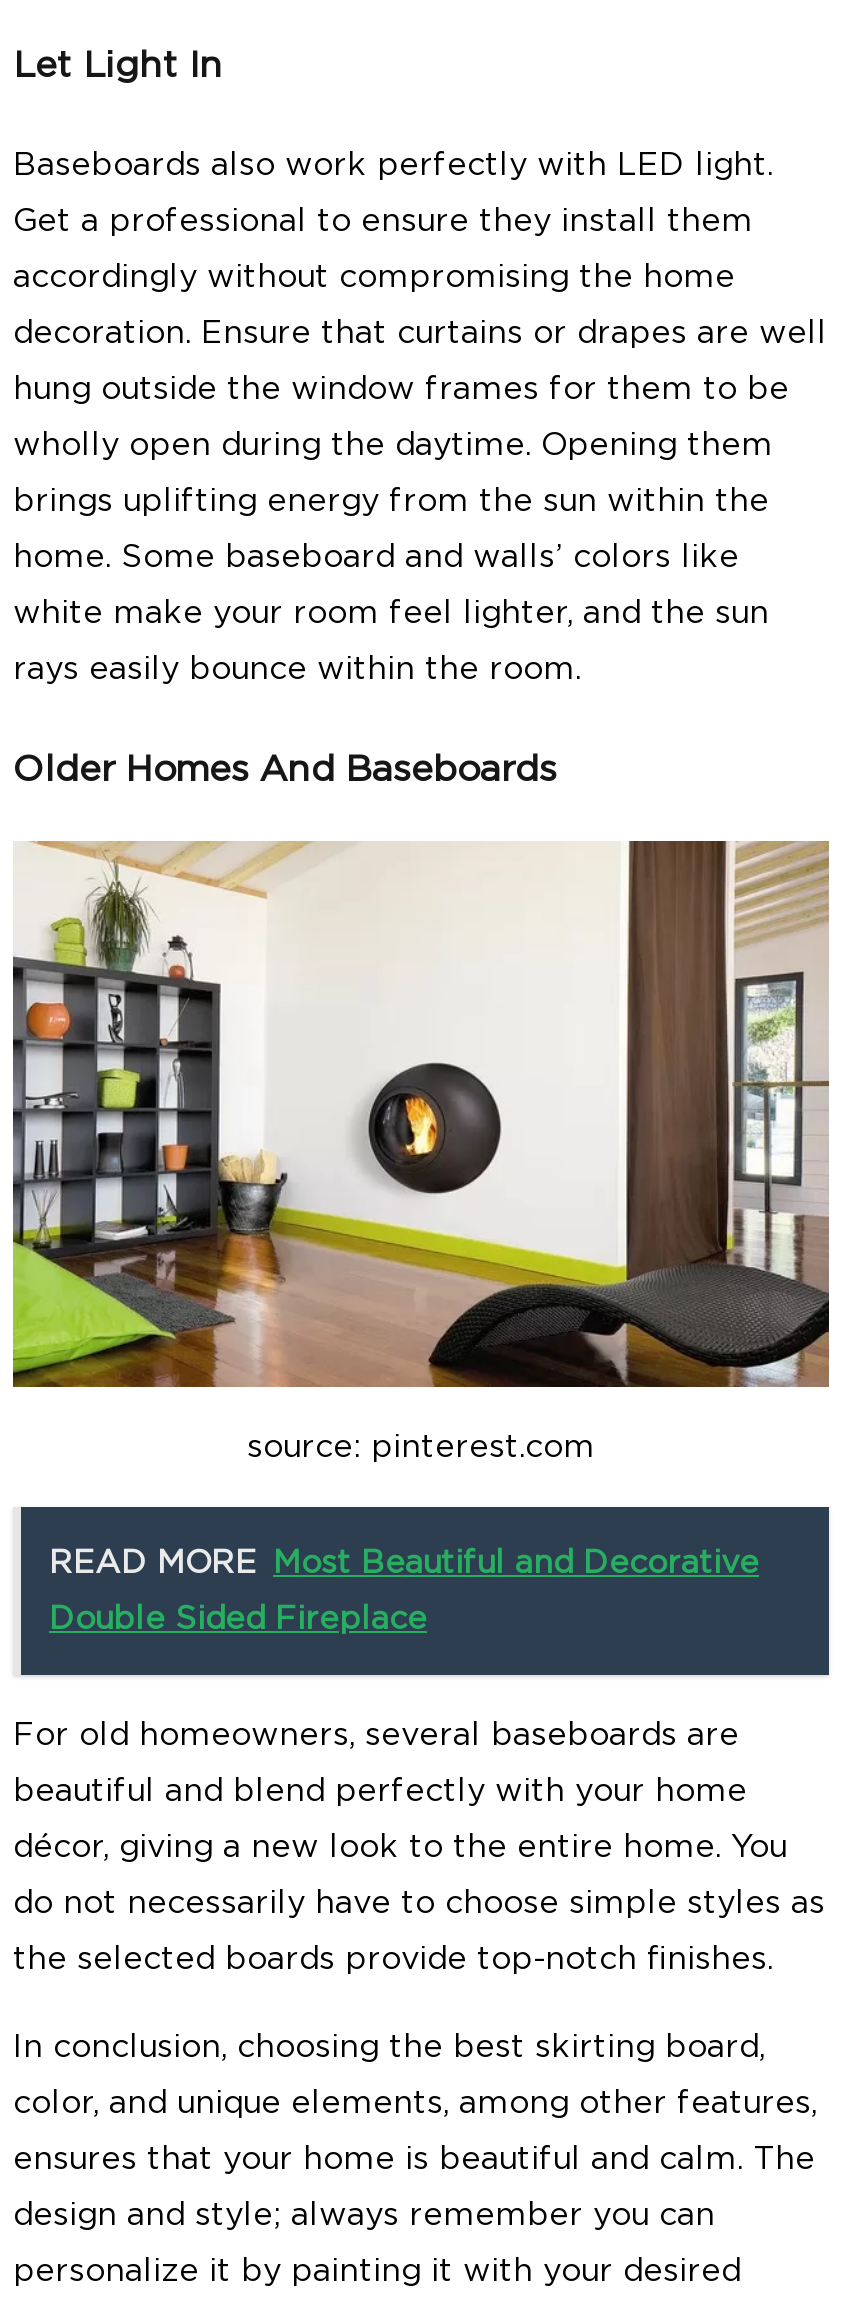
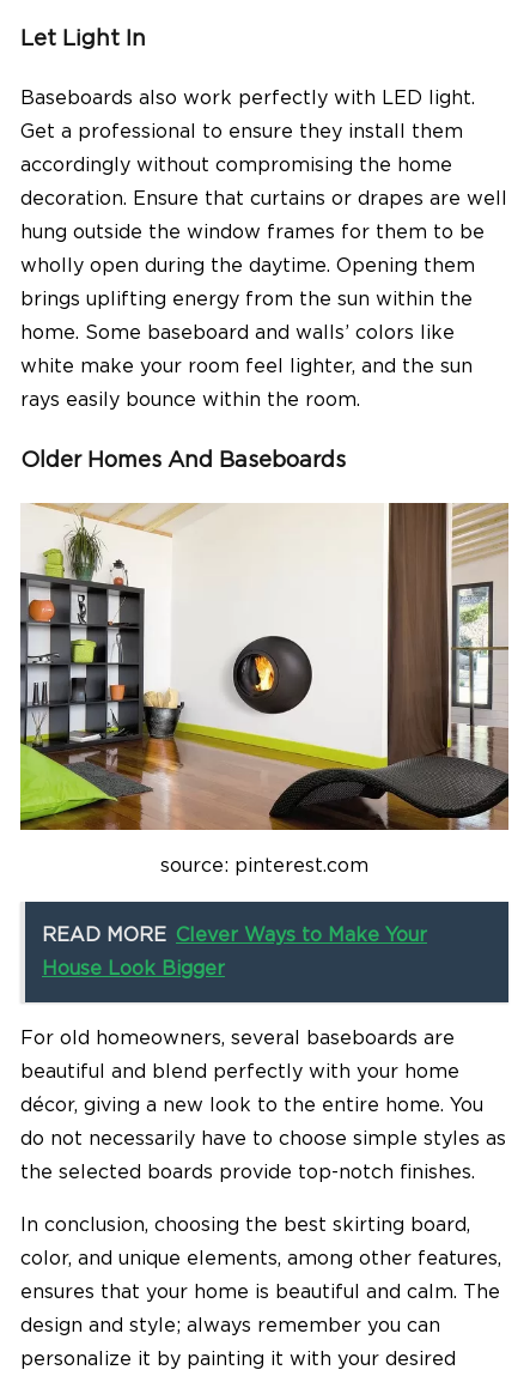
[49,1546,759,1578] READ MORE Most Beautiful and Decorative -> [42,925,427,945] READ MORE Clever Ways to Make Your
[49,1602,427,1634] Double Sided Fireplace -> [42,959,225,978] House Look Bigger

